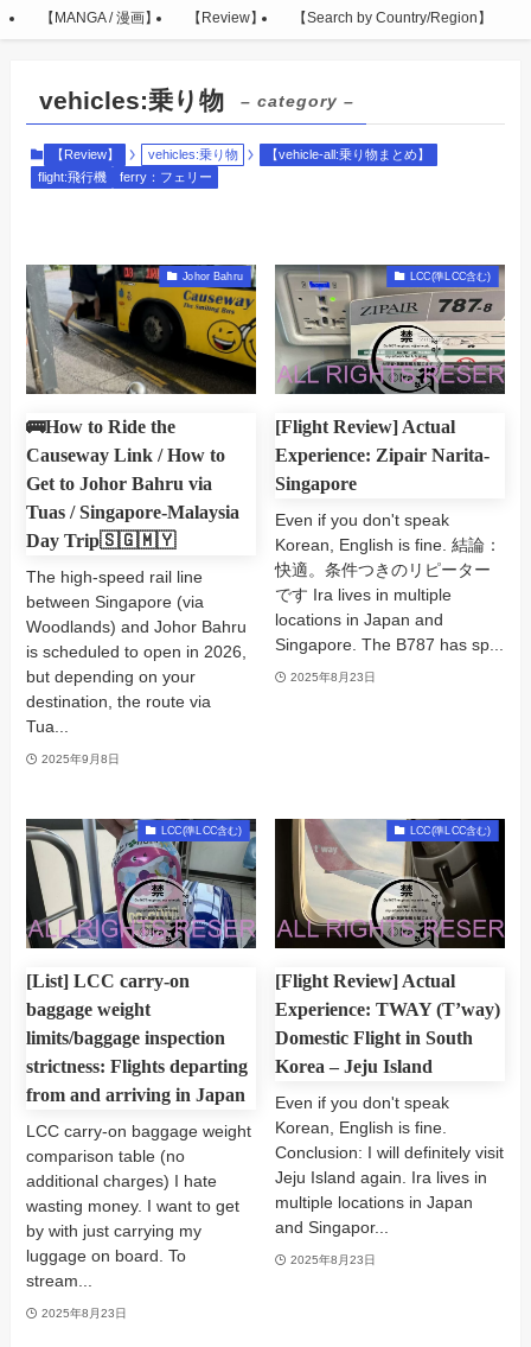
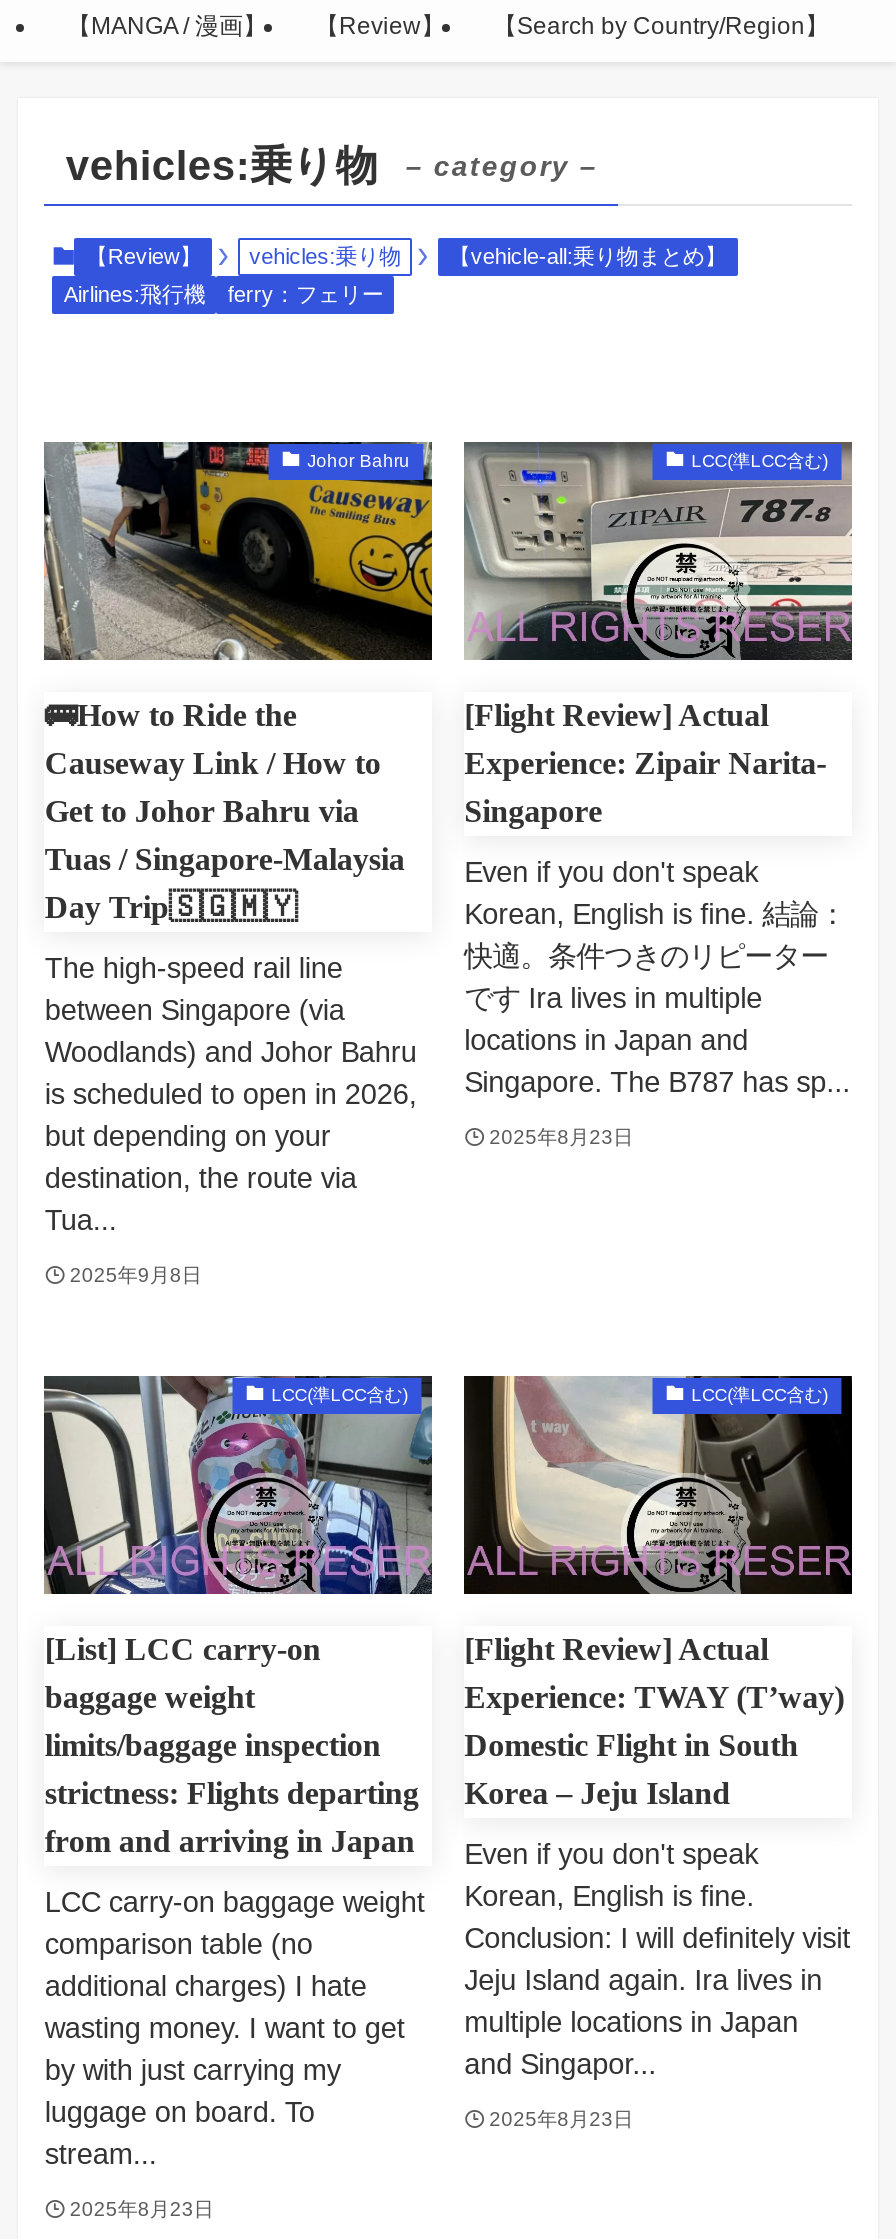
[38,170,107,184] flight:飛行機 -> [64,282,206,306] Airlines:飛行機

